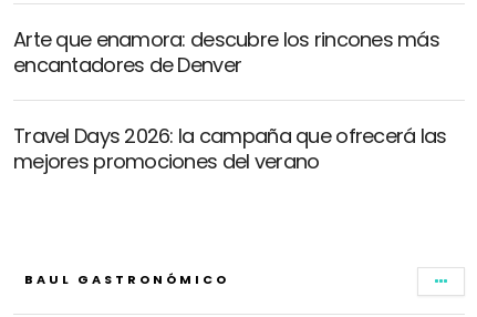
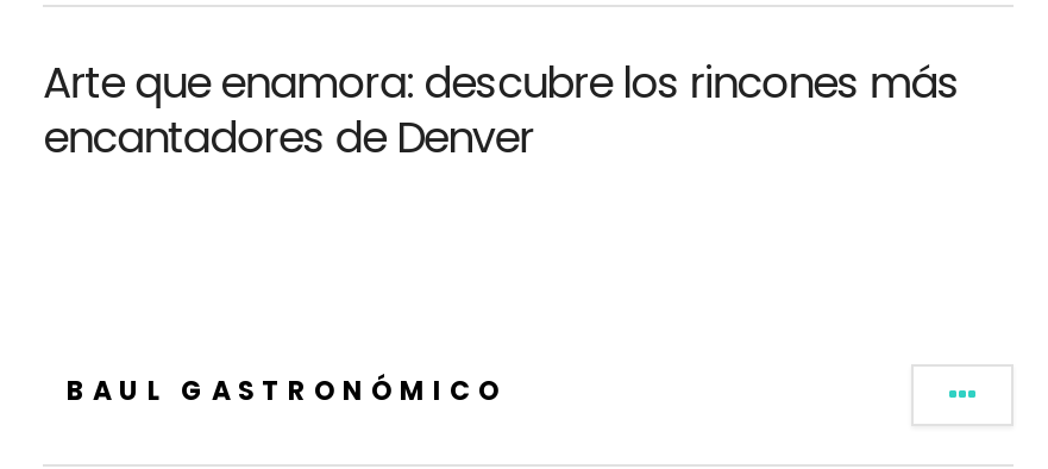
[13,122,447,175] Travel Days 2026: la campaña que ofrecerá las | mejores promociones del verano -> none

